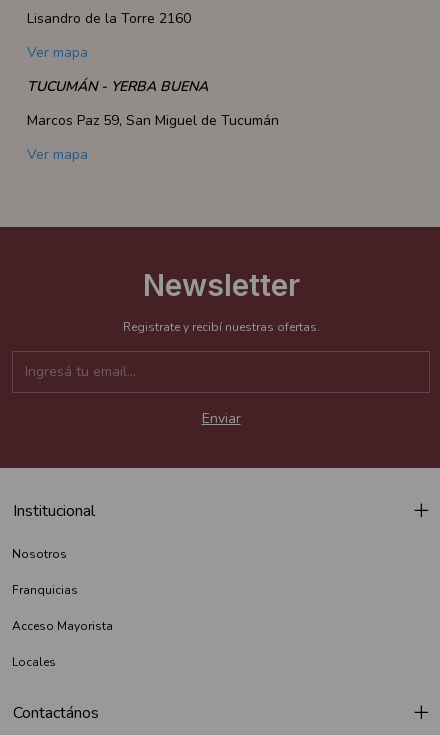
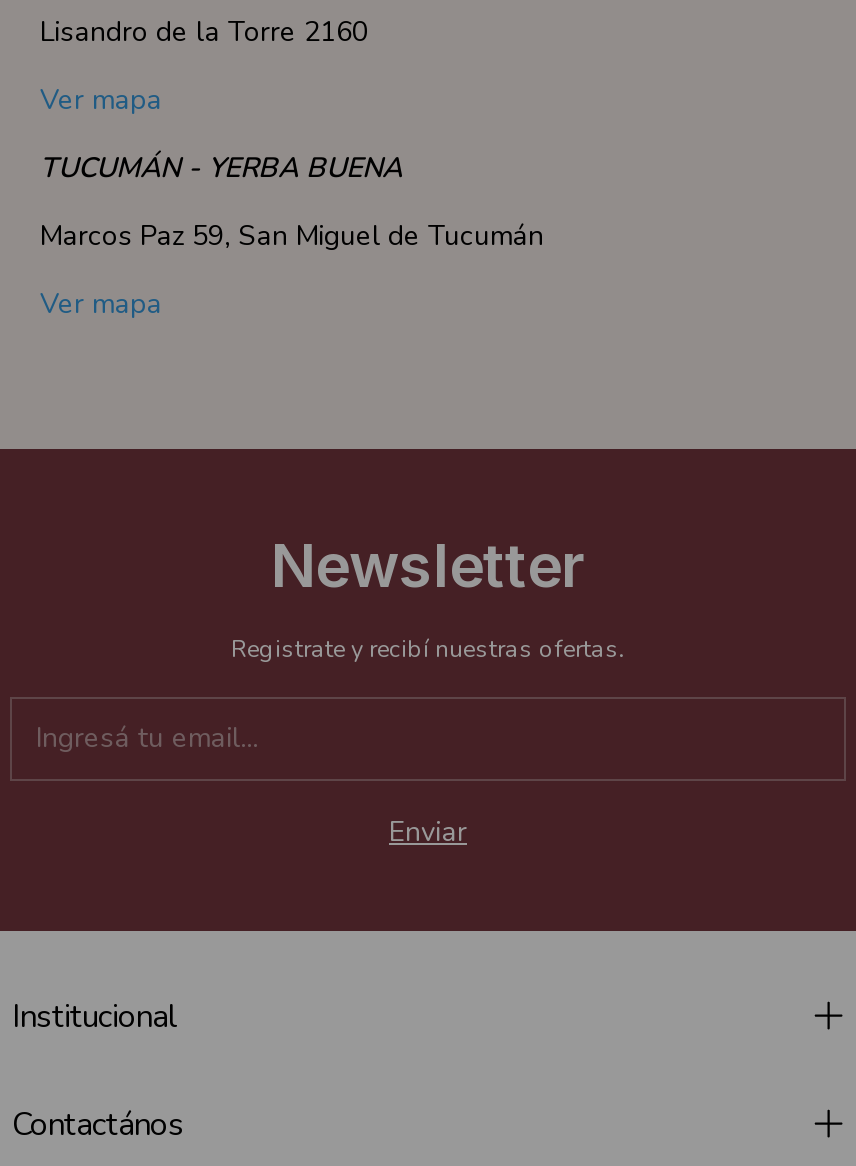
[12,546,113,670] Nosotros | Franquicias | Acceso Mayorista | Locales -> none

